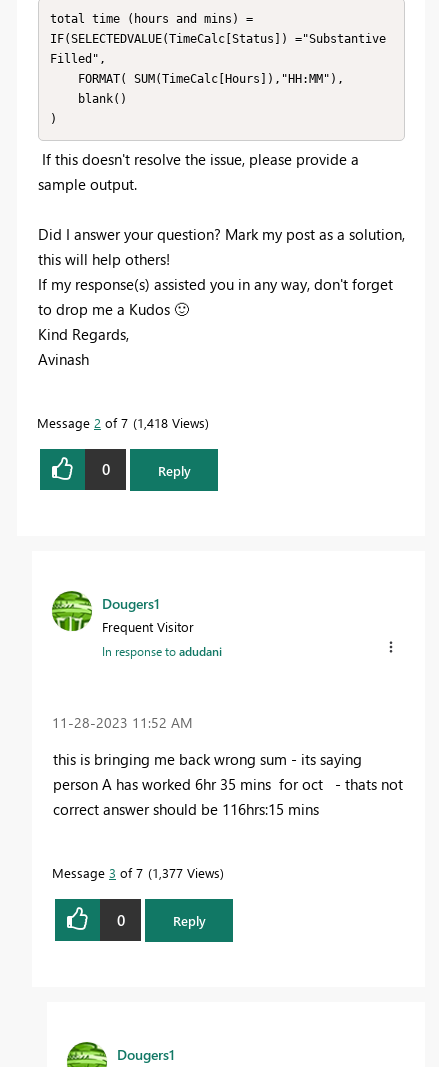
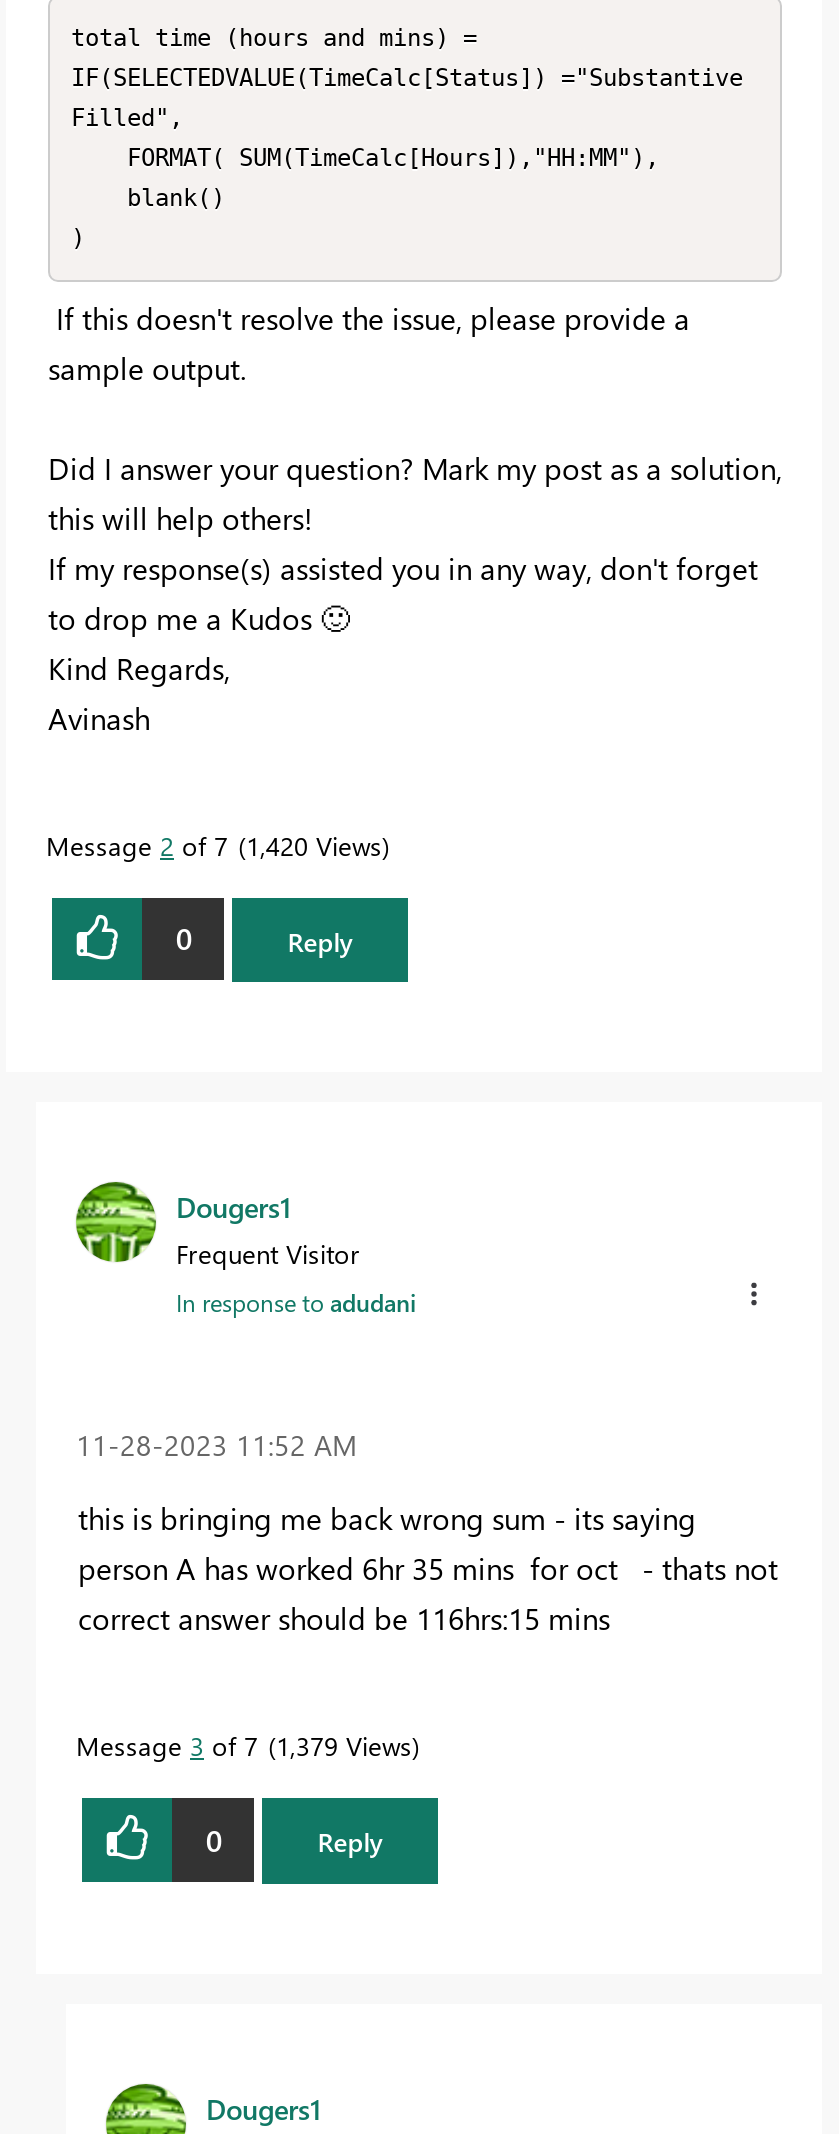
[37,414,205,431] Message 2 of 7 1,418 Views -> [46,828,382,862] Message 2 of 7 1,420 Views
[52,864,220,881] Message 3 of 7 1,377 Views -> [76,1729,412,1763] Message 3 of 7 1,379 Views

